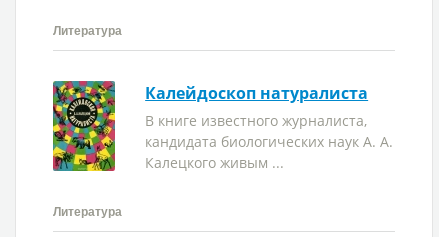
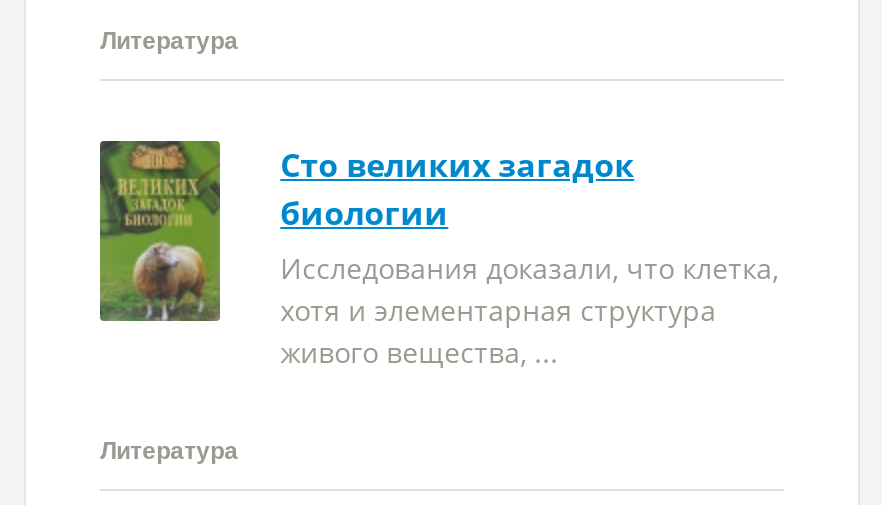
[52,80,393,172] [image] | Калейдоскоп натуралиста | В книге известного журналиста, | кандидата биологических наук А. А. | Калецкого живым ... -> [98,139,778,371] [image] | Сто великих загадок | биологии | Исследования доказали, что клетка, | хотя и элементарная структура | живого вещества, ...

